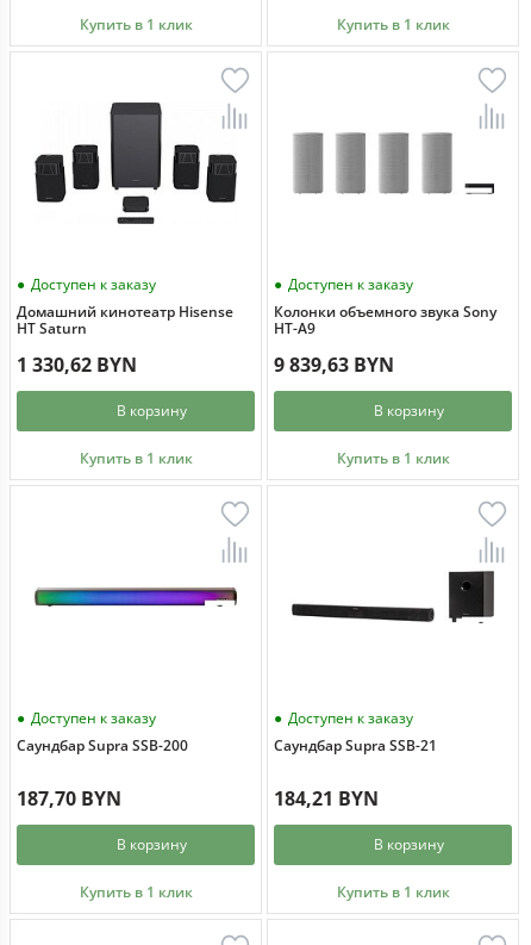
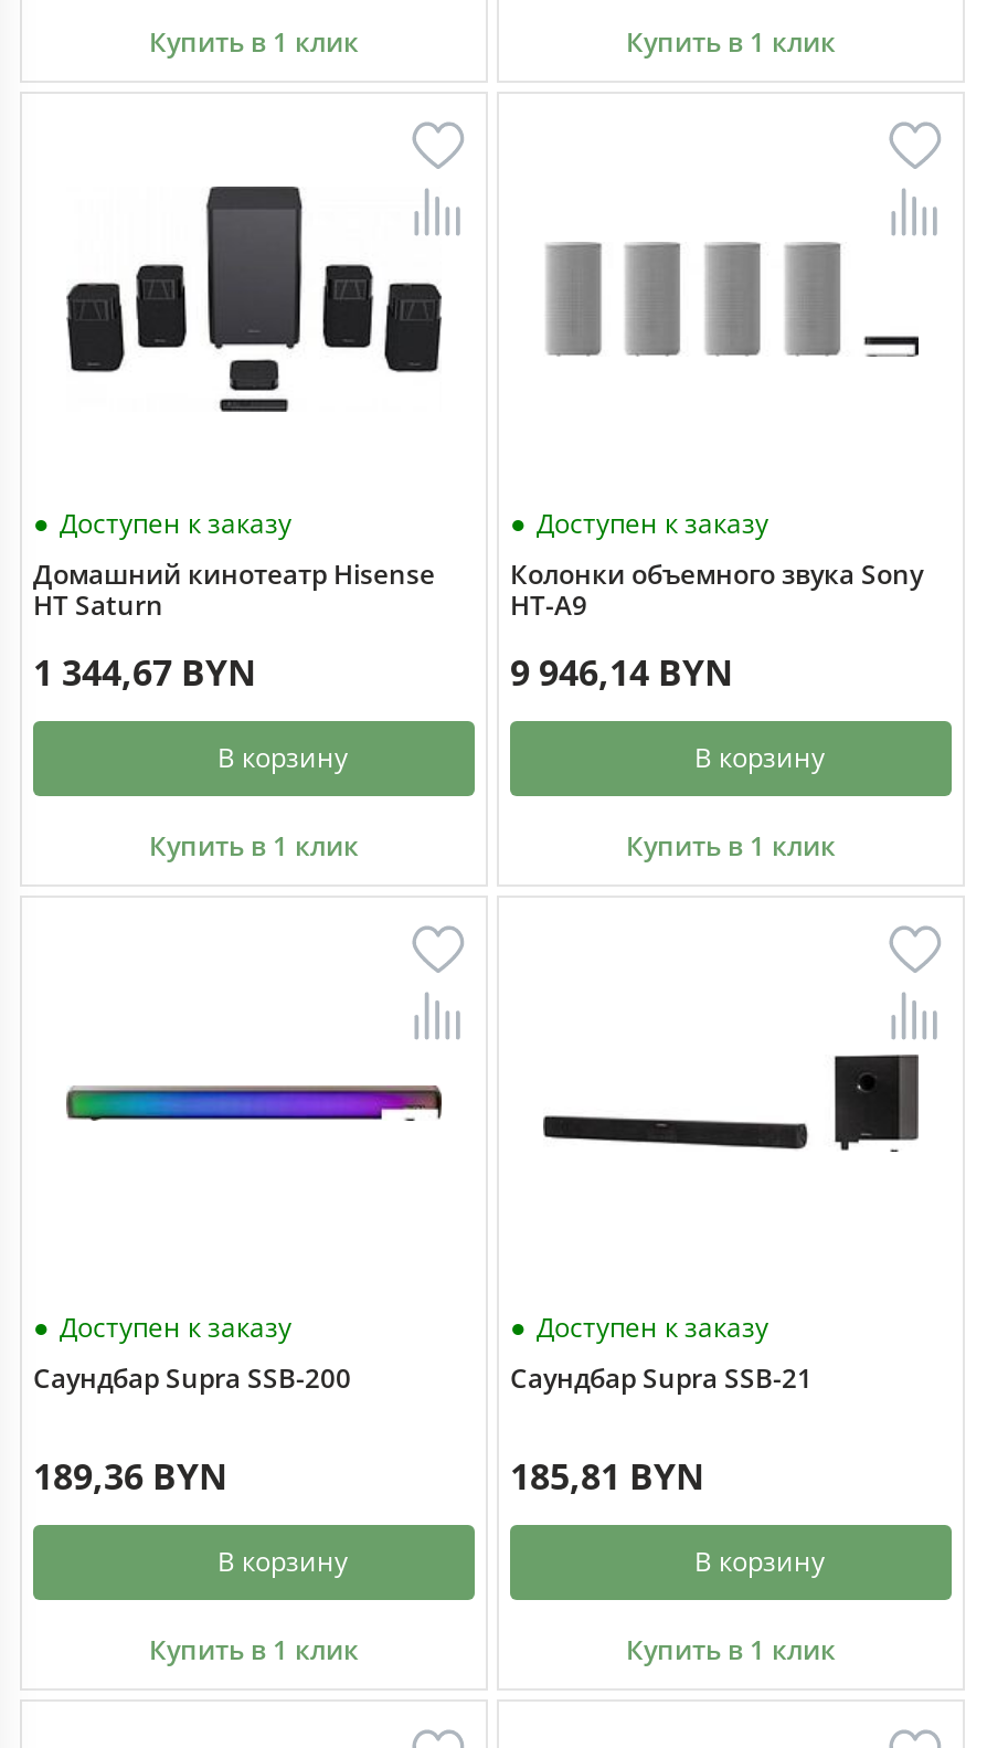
[17,352,137,378] 1 330,62 BYN -> [33,648,256,697] 1 344,67 BYN
[274,352,394,378] 9 839,63 BYN -> [510,648,733,697] 9 946,14 BYN
[17,785,121,812] 187,70 BYN -> [33,1452,227,1501] 189,36 BYN
[274,785,379,812] 184,21 BYN -> [510,1452,704,1501] 185,81 BYN

